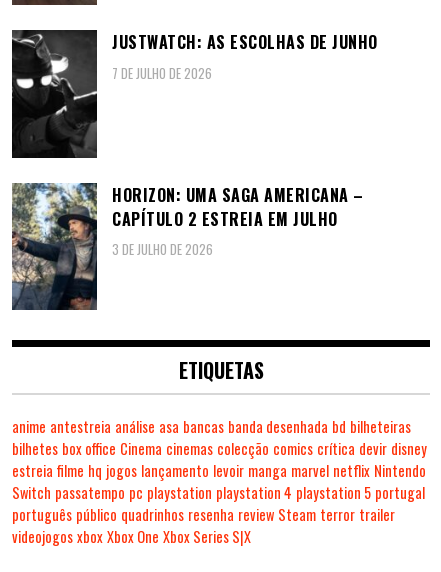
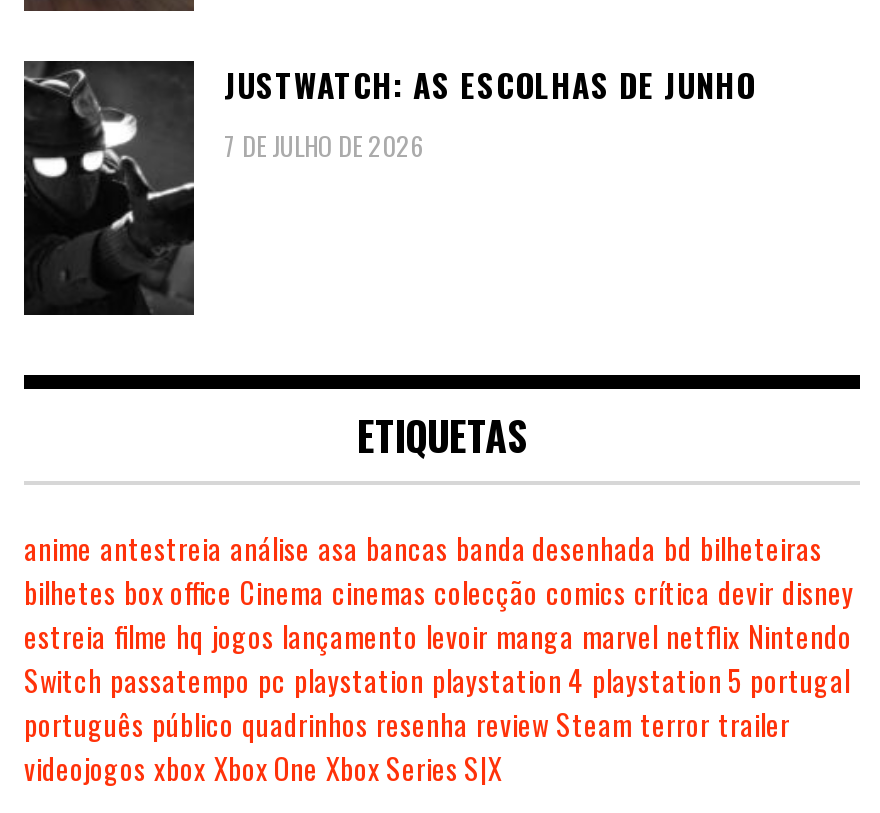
[11,182,363,310] [image] | HORIZON: UMA SAGA AMERICANA – | CAPÍTULO 2 ESTREIA EM JULHO | 3 DE JULHO DE 2026 -> none

